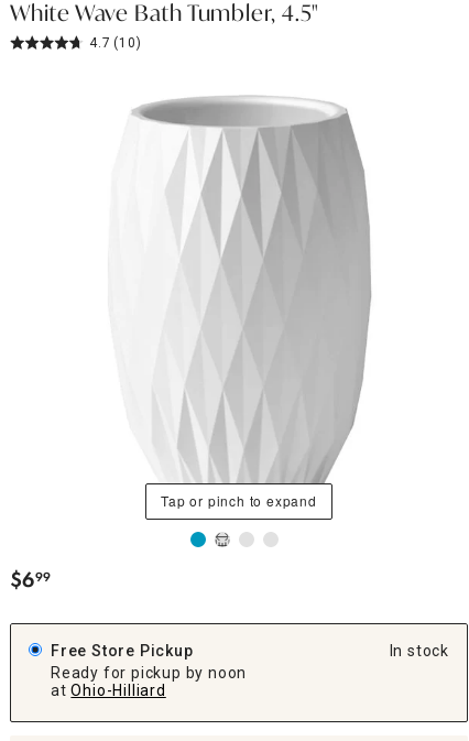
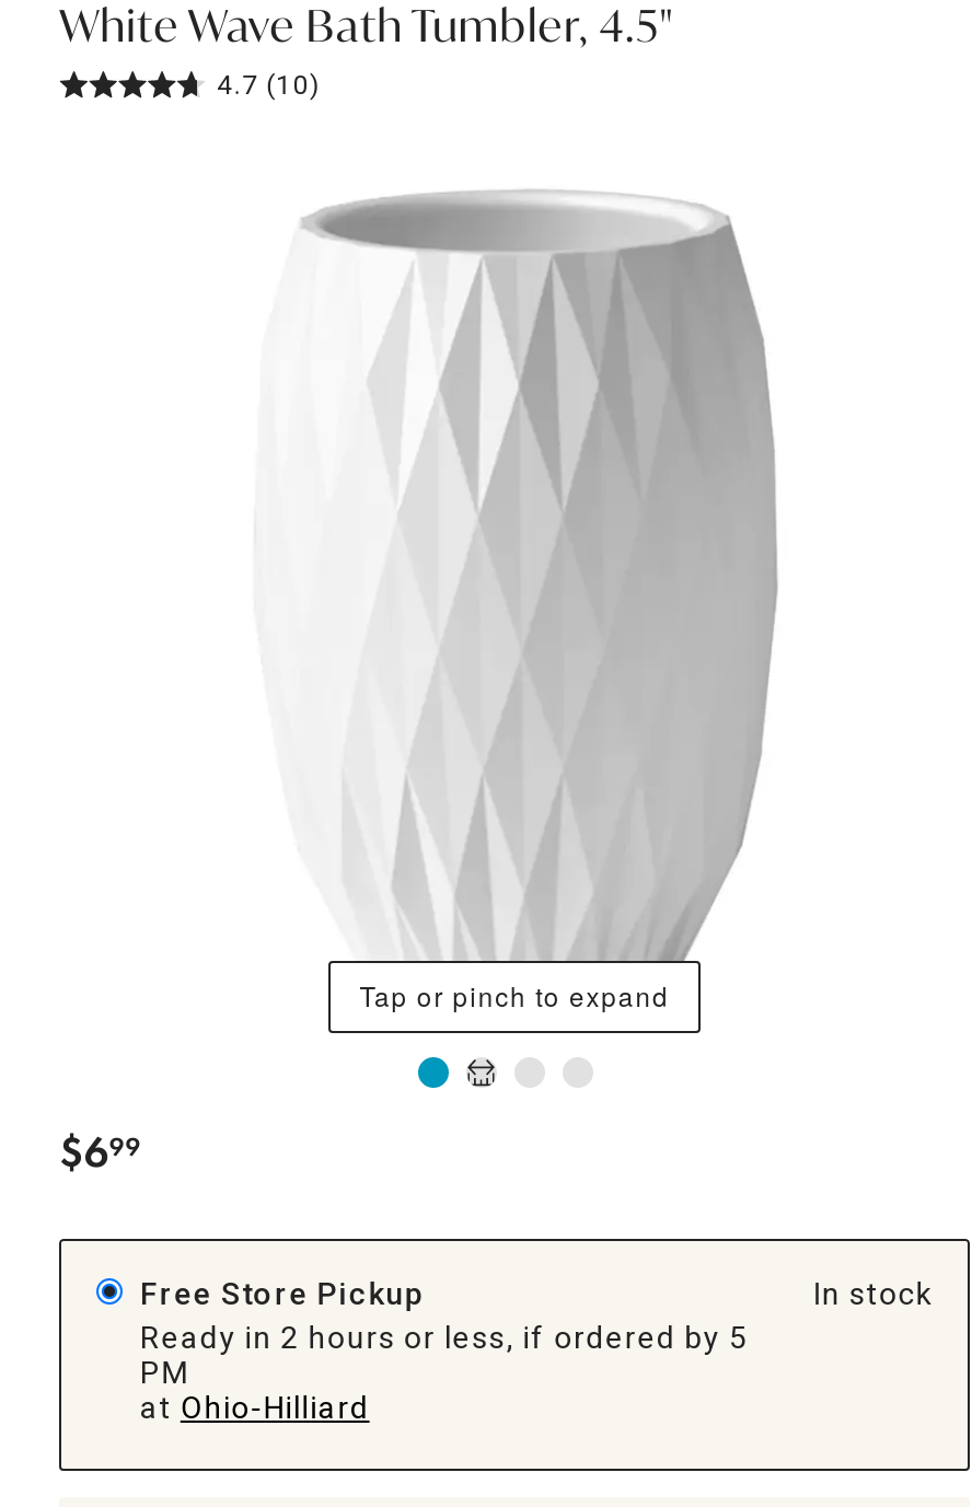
[51,664,247,681] Ready for pickup by noon -> [140,1319,748,1389] Ready in 2 hours or less, if ordered by 5 | PM

